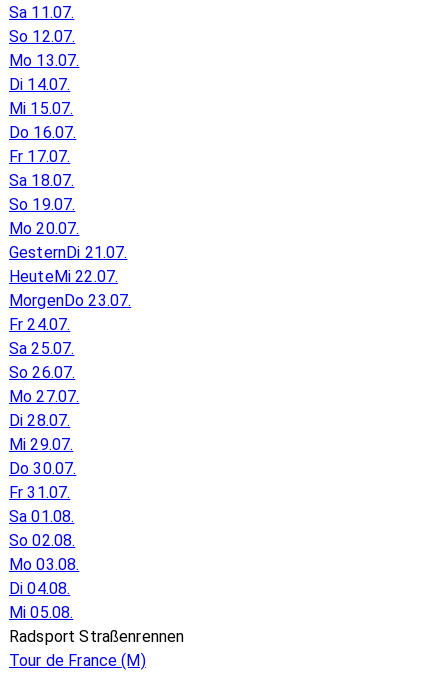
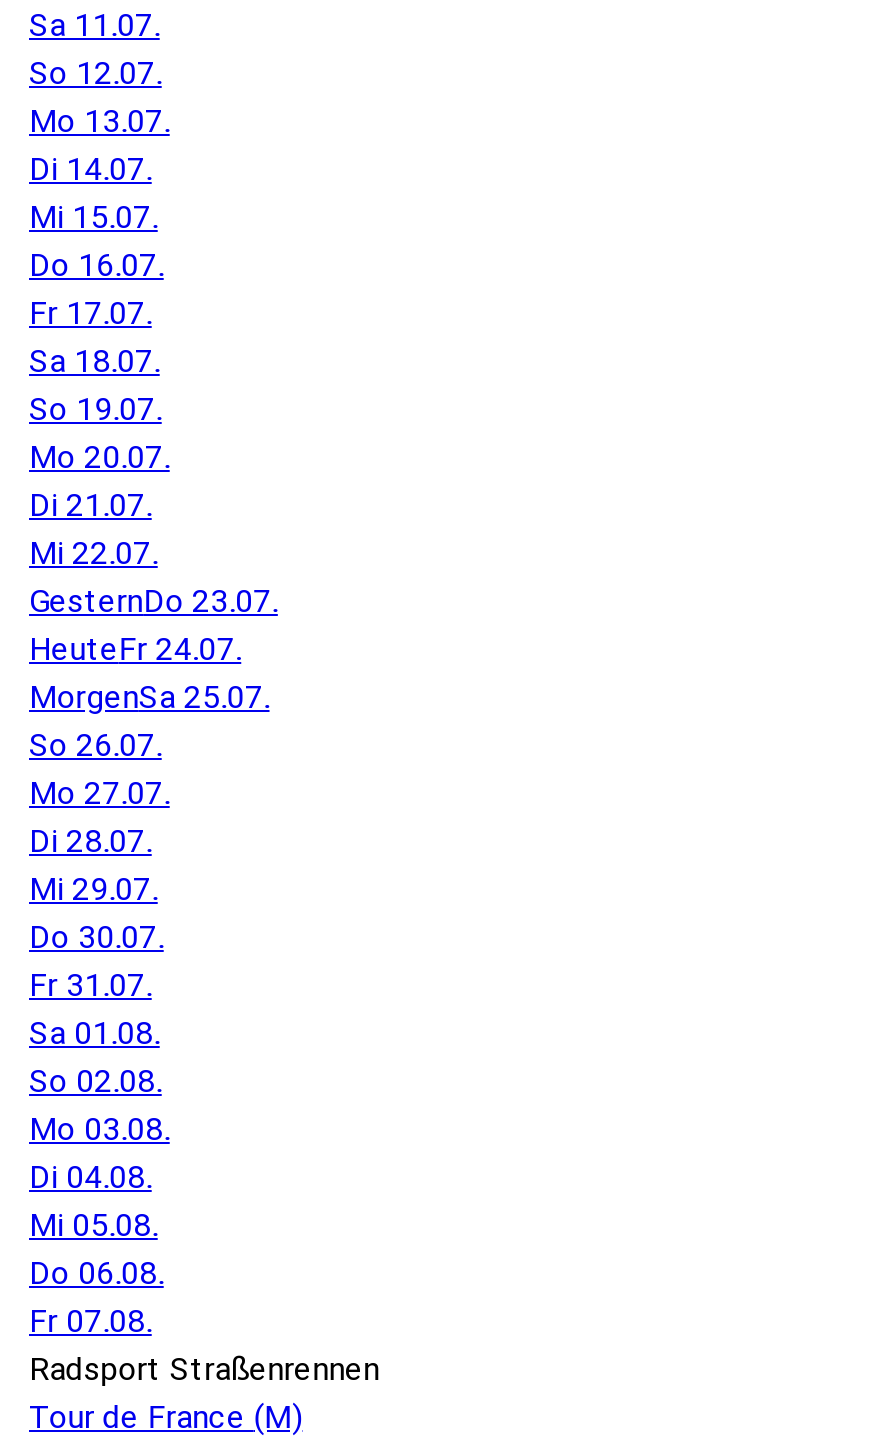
[9,243,131,358] GesternDi 21.07. | HeuteMi 22.07. | MorgenDo 23.07. | Fr 24.07. | Sa 25.07. -> [29,486,278,716] Di 21.07. | Mi 22.07. | GesternDo 23.07. | HeuteFr 24.07. | MorgenSa 25.07.
none -> [29,1254,164,1340] Do 06.08. | Fr 07.08.

